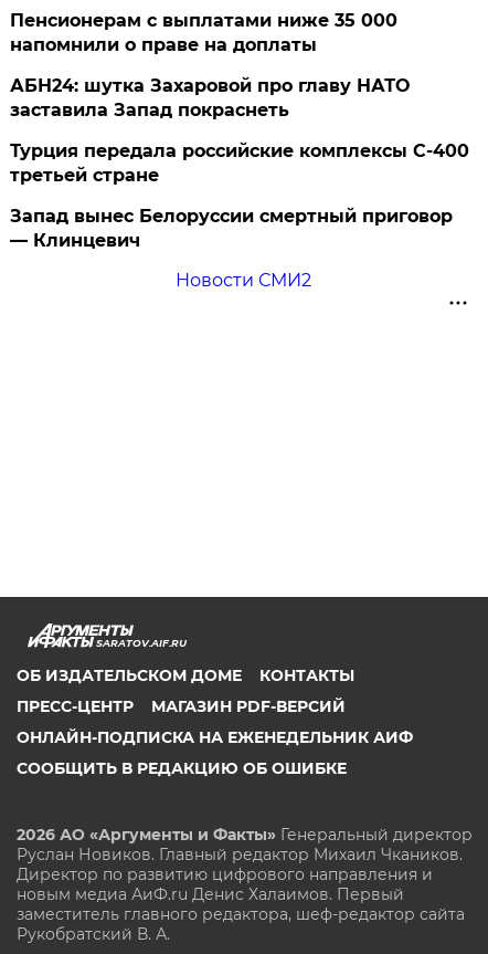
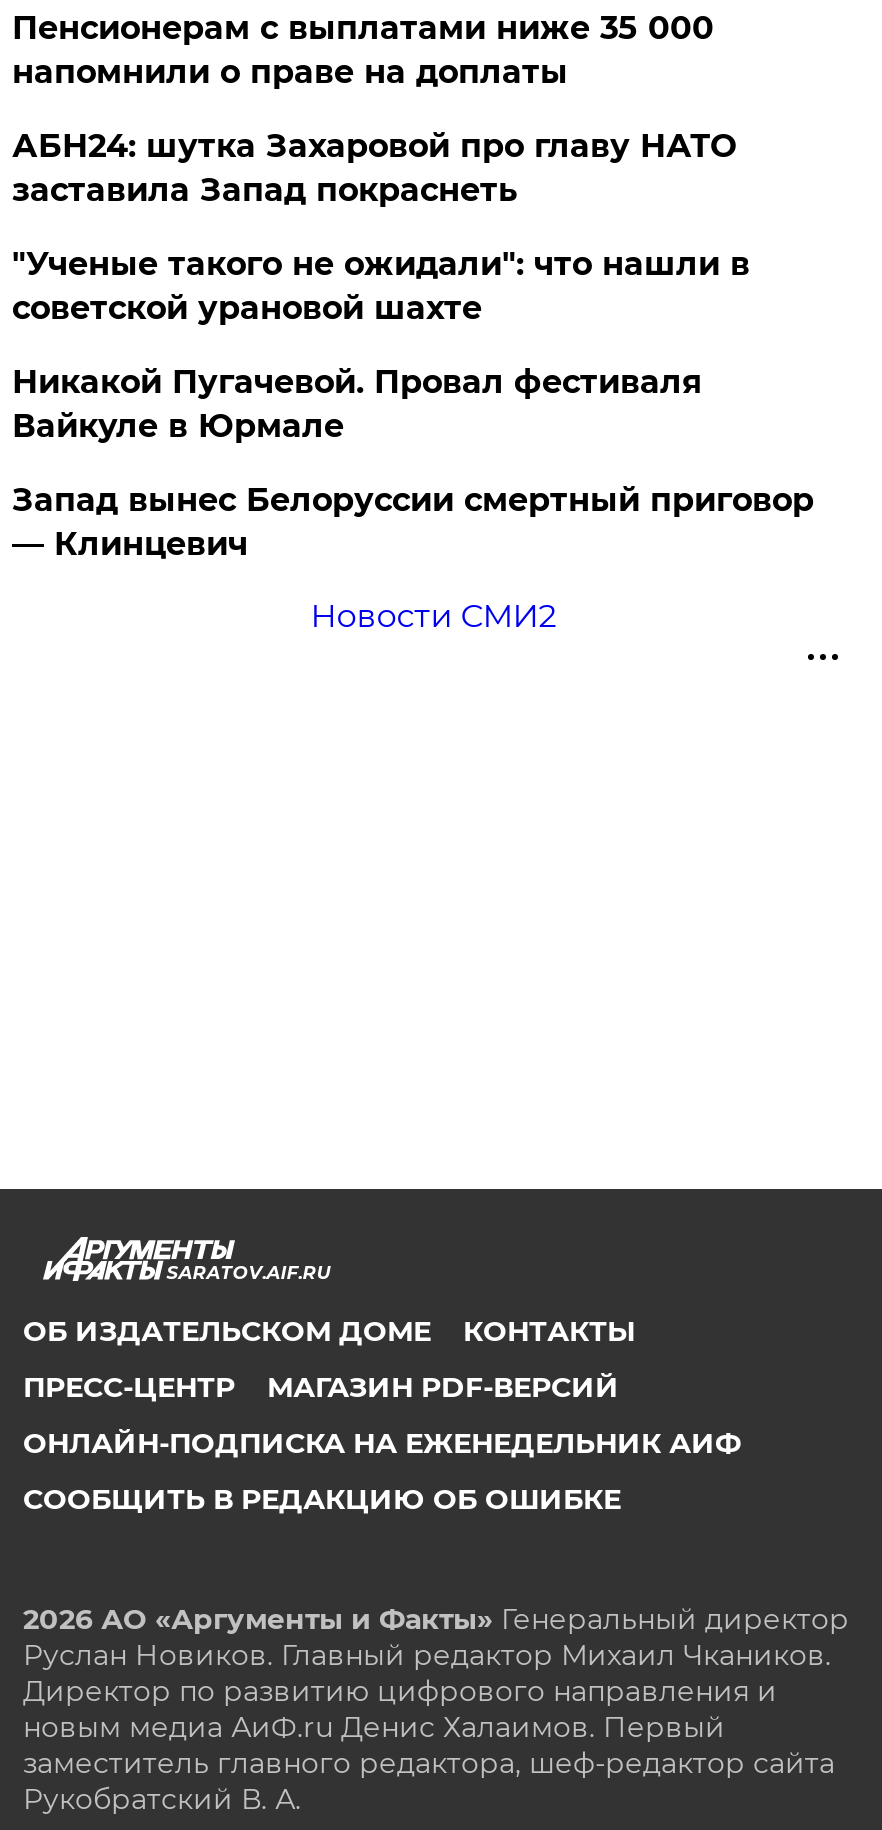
[10,140,470,186] Турция передала российские комплексы С-400 | третьей стране -> [12,246,750,446] "Ученые такого не ожидали": что нашли в | советской урановой шахте | Никакой Пугачевой. Провал фестиваля | Вайкуле в Юрмале

